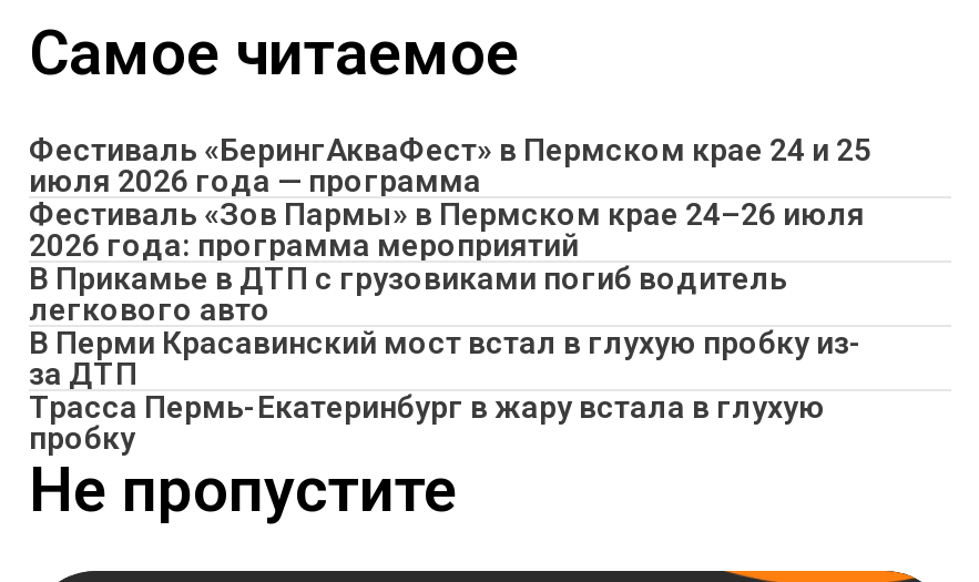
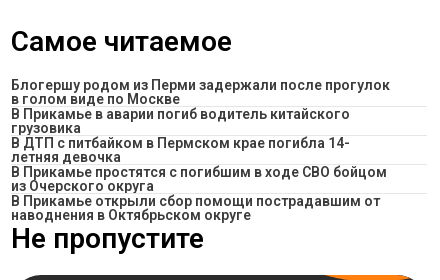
[29,133,871,457] Фестиваль «БерингАкваФест» в Пермском крае 24 и 25 | июля 2026 года — программа | Фестиваль «Зов Пармы» в Пермском крае 24–26 июля | 2026 года: программа мероприятий | В Прикамье в ДТП с грузовиками погиб водитель | легкового авто | В Перми Красавинский мост встал в глухую пробку из- | за ДТП | Трасса Пермь-Екатеринбург в жару встала в глухую | пробку -> [11,77,390,223] Блогершу родом из Перми задержали после прогулок | в голом виде по Москве | В Прикамье в аварии погиб водитель китайского | грузовика | В ДТП с питбайком в Пермском крае погибла 14- | летняя девочка | В Прикамье простятся с погибшим в ходе СВО бойцом | из Очерского округа | В Прикамье открыли сбор помощи пострадавшим от | наводнения в Октябрьском округе

